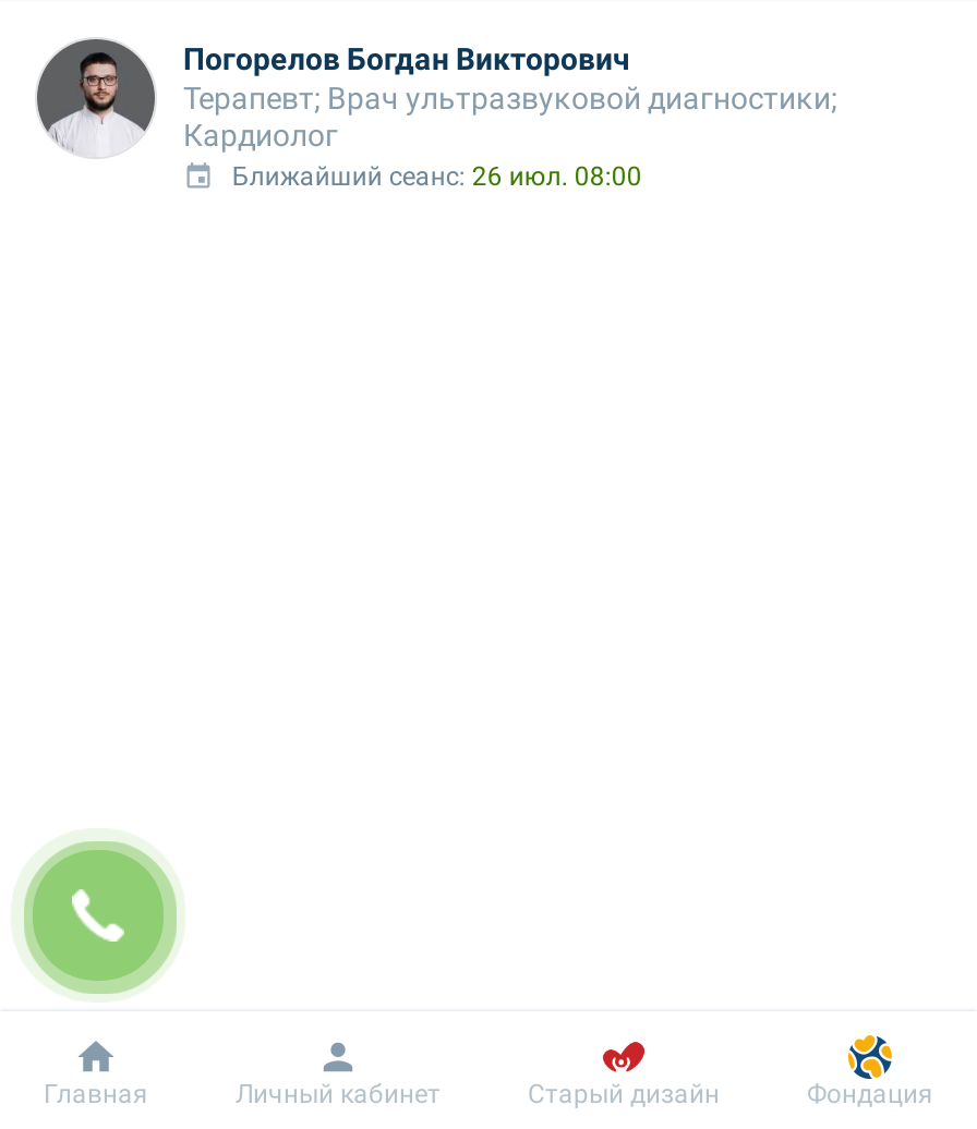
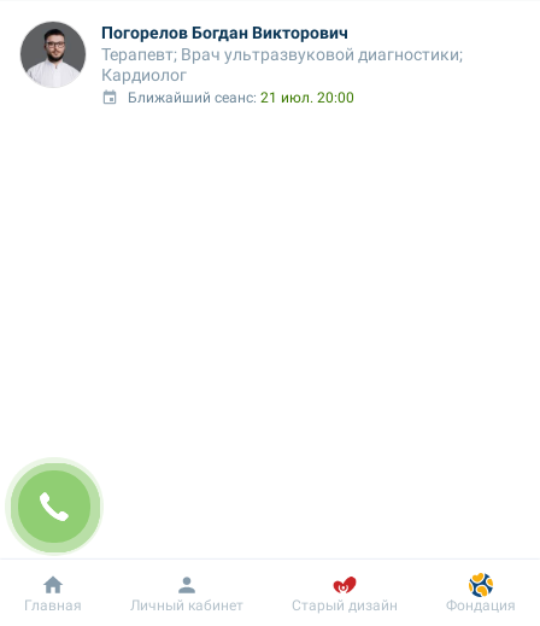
[232,161,642,192] Ближайший сеанс: 26 июл. 08:00 -> [128,89,355,106] Ближайший сеанс: 21 июл. 20:00

